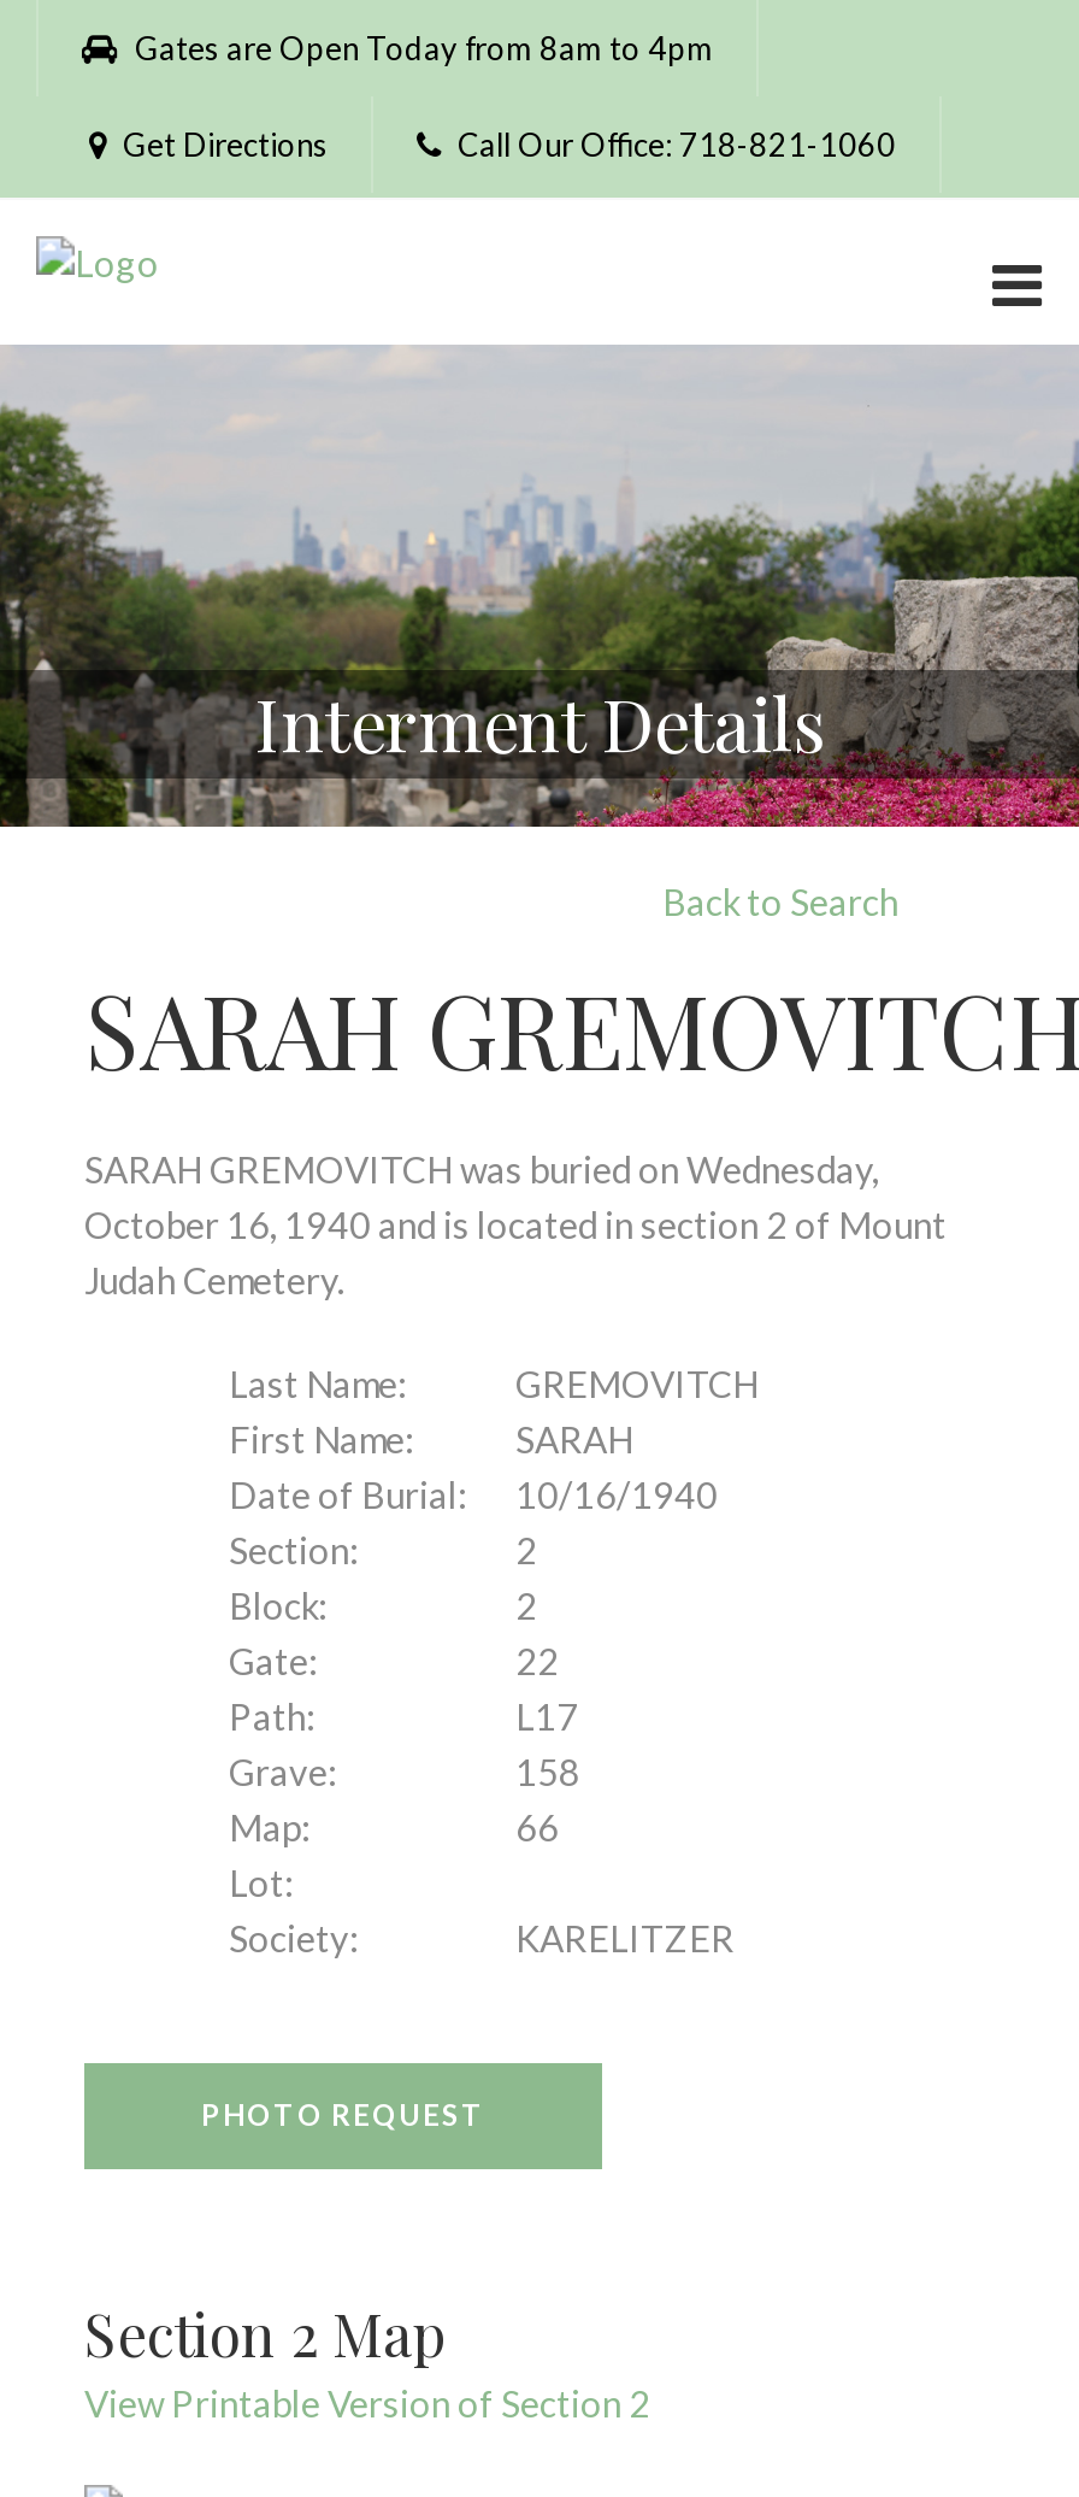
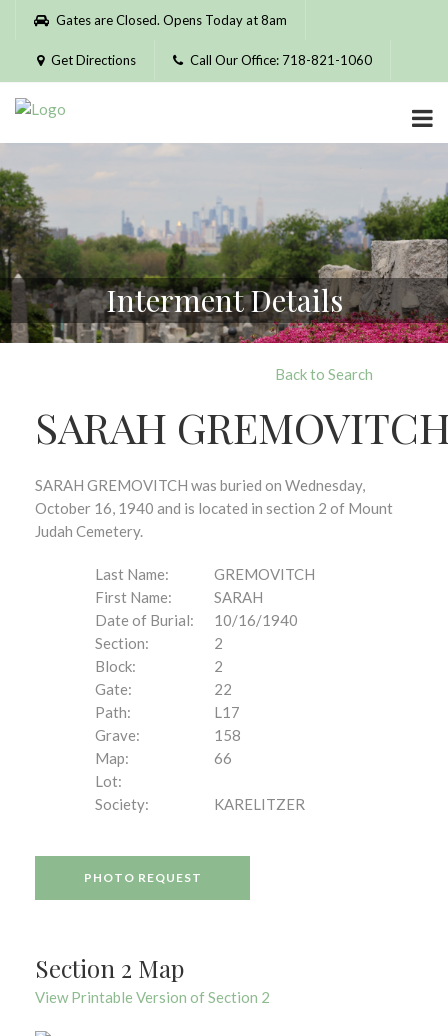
[128,29,713,67] Gates are Open Today from 8am to 4pm -> [53,12,287,28] Gates are Closed. Opens Today at 8am

